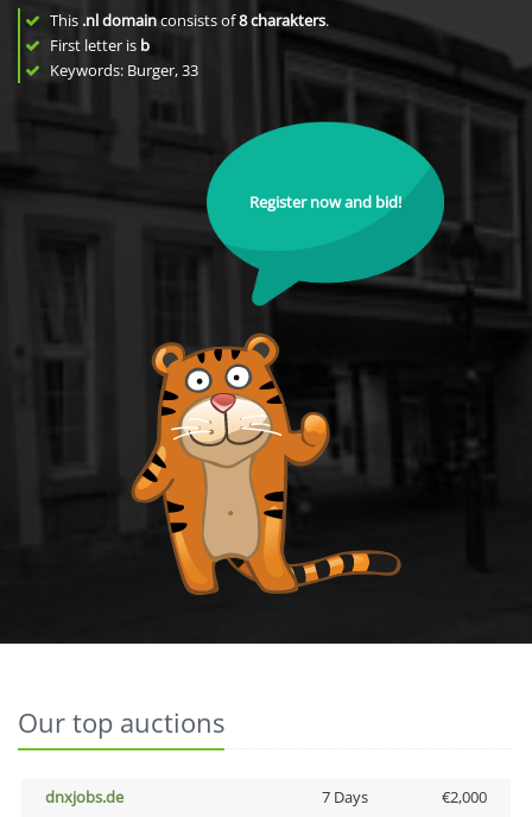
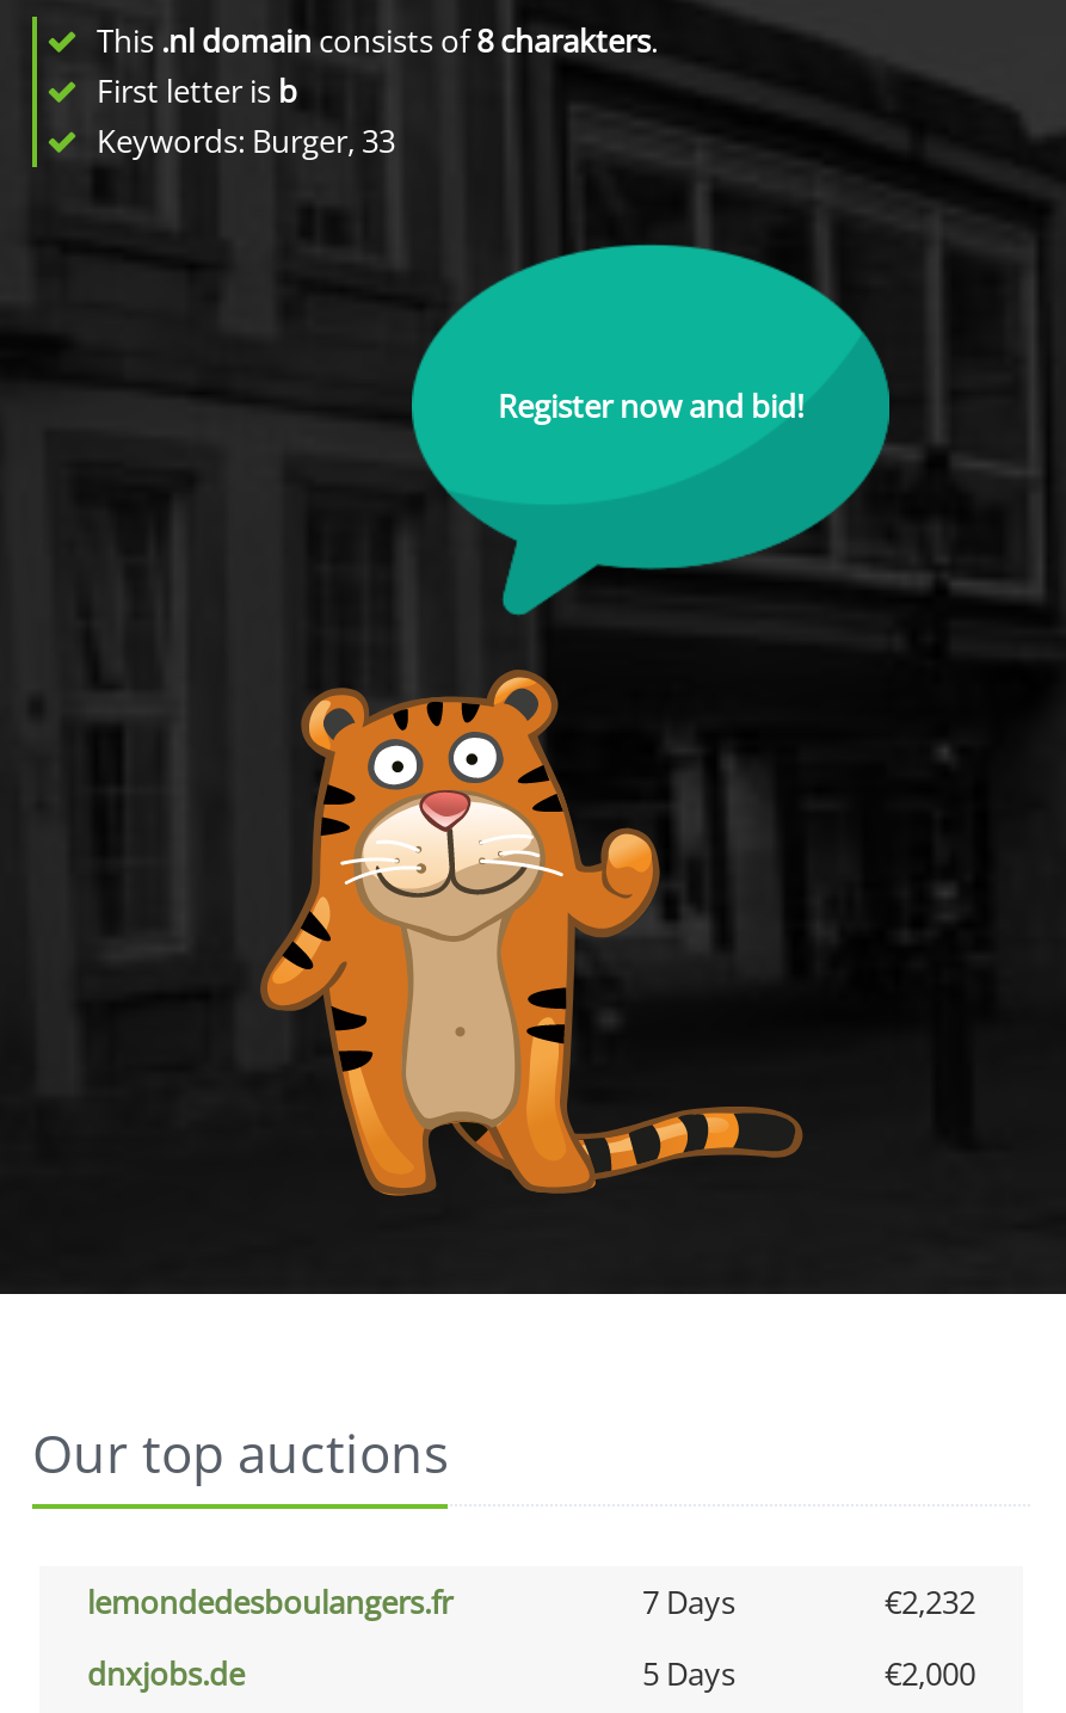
none -> [87,1580,975,1623] lemondedesboulangers.fr | 7 Days | €2,232
[321,786,368,807] 7 Days -> [642,1652,735,1695] 5 Days

